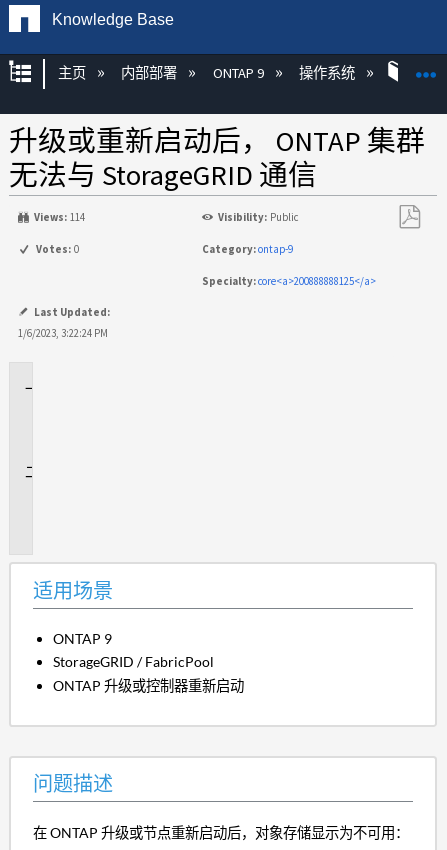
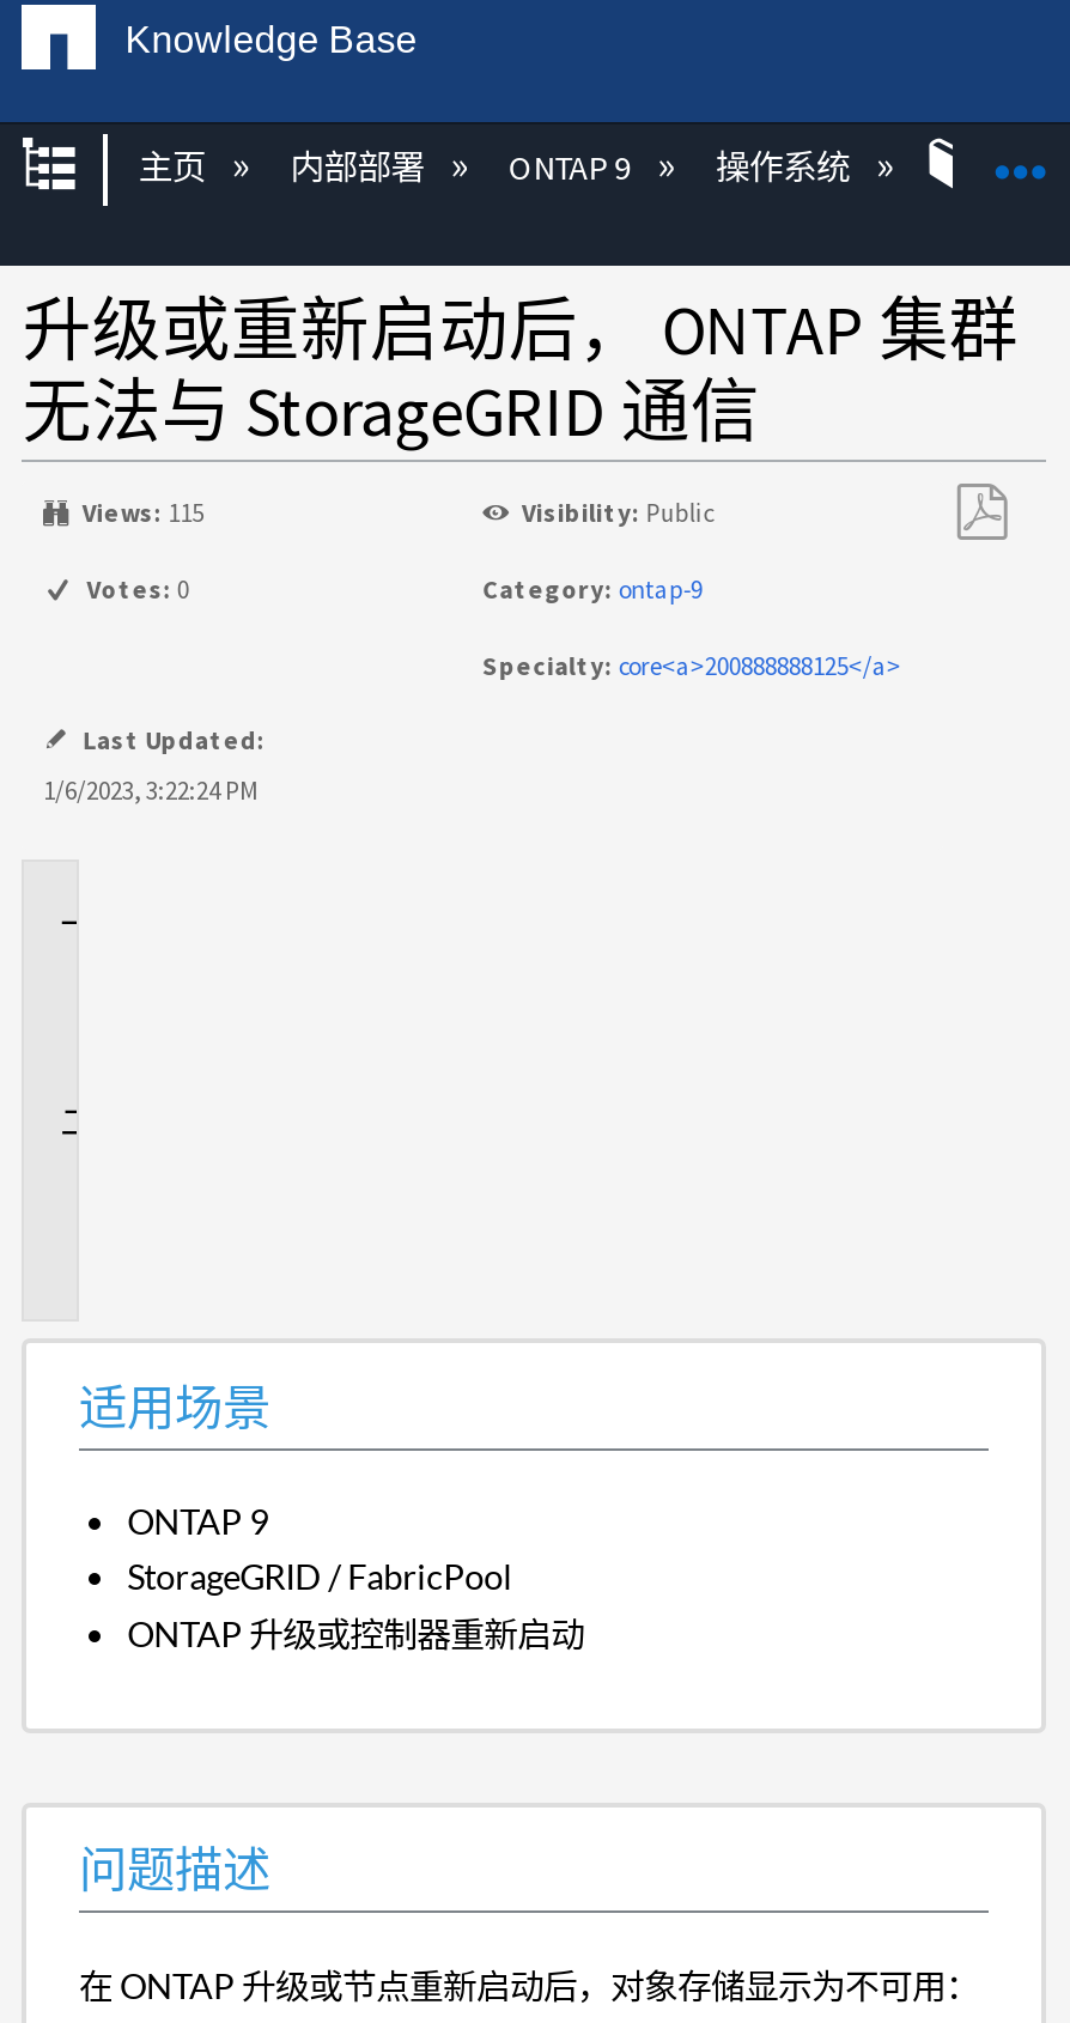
[34,210,85,224] Views: 114 -> [82,496,204,529] Views: 115

